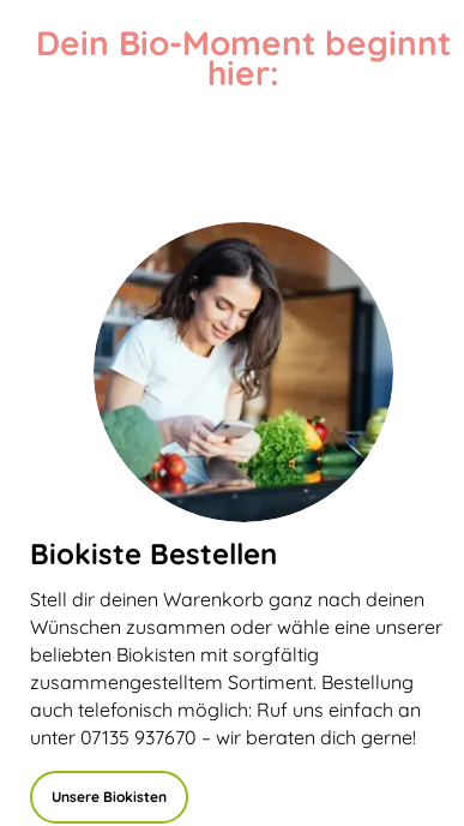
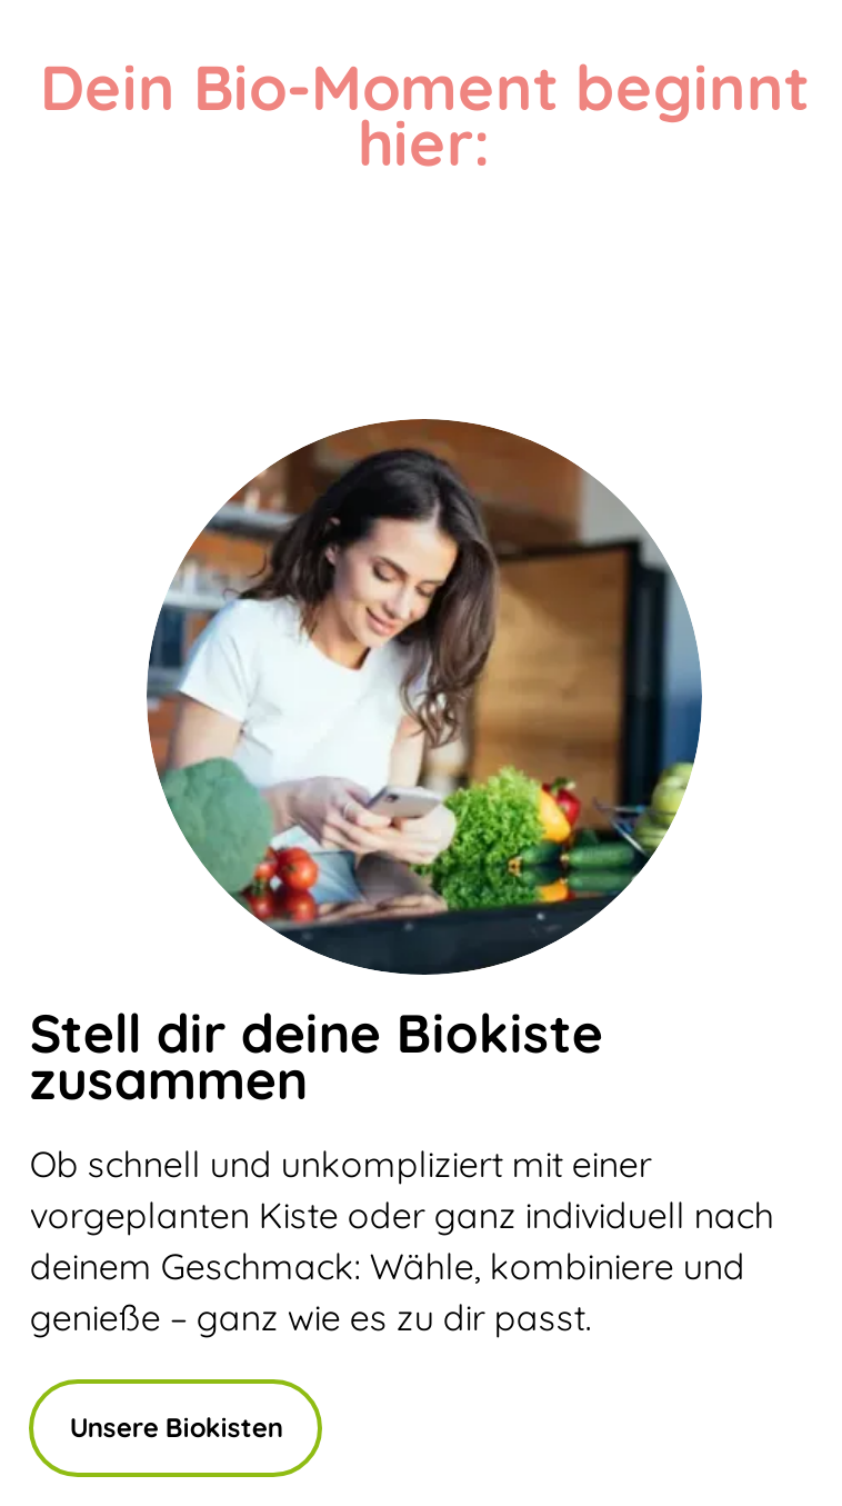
[30,535,443,749] Biokiste Bestellen | Stell dir deinen Warenkorb ganz nach deinen | Wünschen zusammen oder wähle eine unserer | beliebten Biokisten mit sorgfältig | zusammengestelltem Sortiment. Bestellung | auch telefonisch möglich: Ruf uns einfach an | unter 07135 937670 – wir beraten dich gerne! -> [30,999,774,1339] Stell dir deine Biokiste | zusammen | Ob schnell und unkompliziert mit einer | vorgeplanten Kiste oder ganz individuell nach | deinem Geschmack: Wähle, kombiniere und | genieße – ganz wie es zu dir passt.

